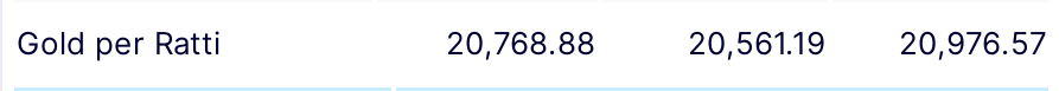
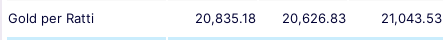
[446,25,595,62] 20,768.88 -> [195,10,256,26] 20,835.18
[688,25,825,62] 20,561.19 -> [282,10,346,26] 20,626.83
[899,25,1046,62] 20,976.57 -> [381,10,442,26] 21,043.53

